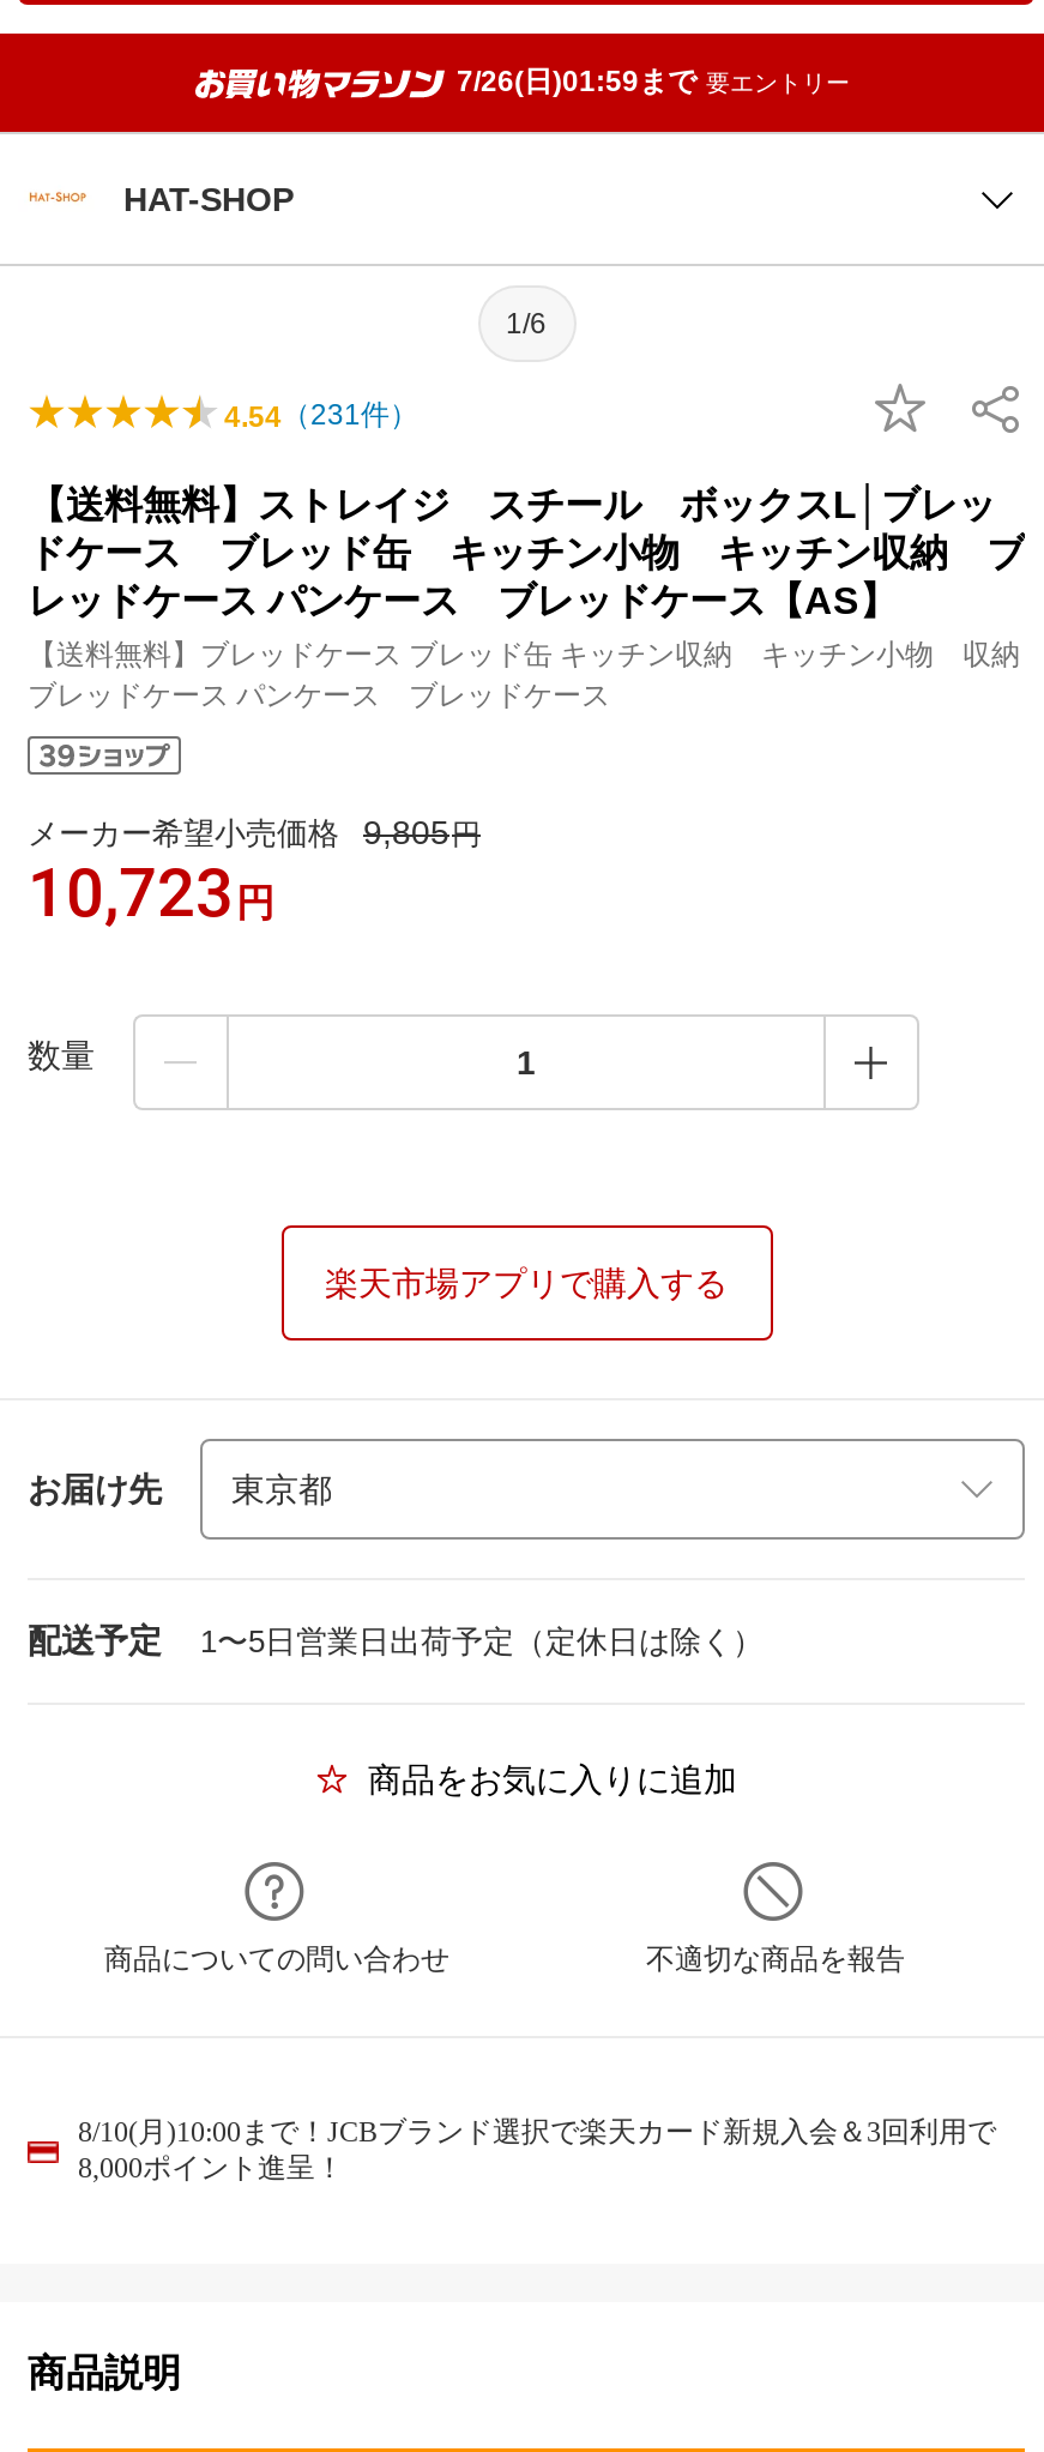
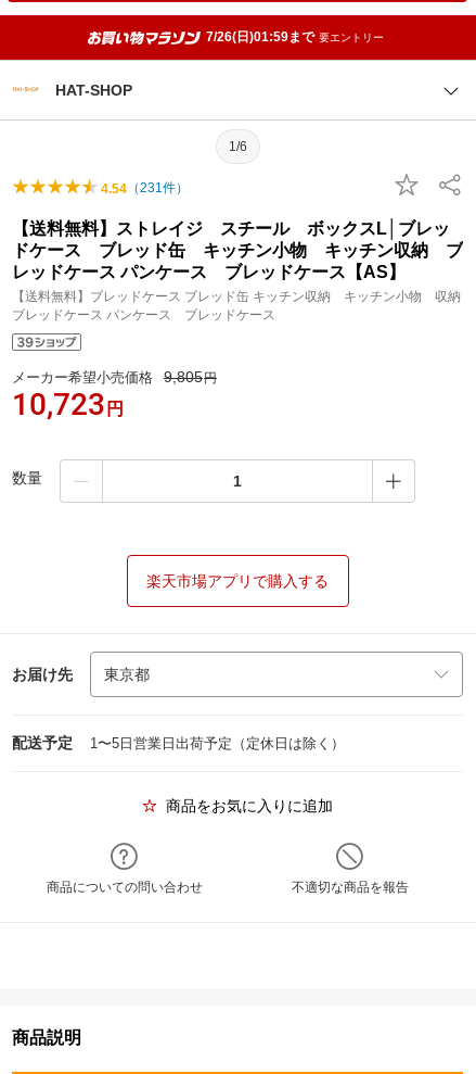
[78,2115,996,2185] 8/10(月)10:00まで！JCBブランド選択で楽天カード新規入会＆3回利用で | 8,000ポイント進呈！ -> none

